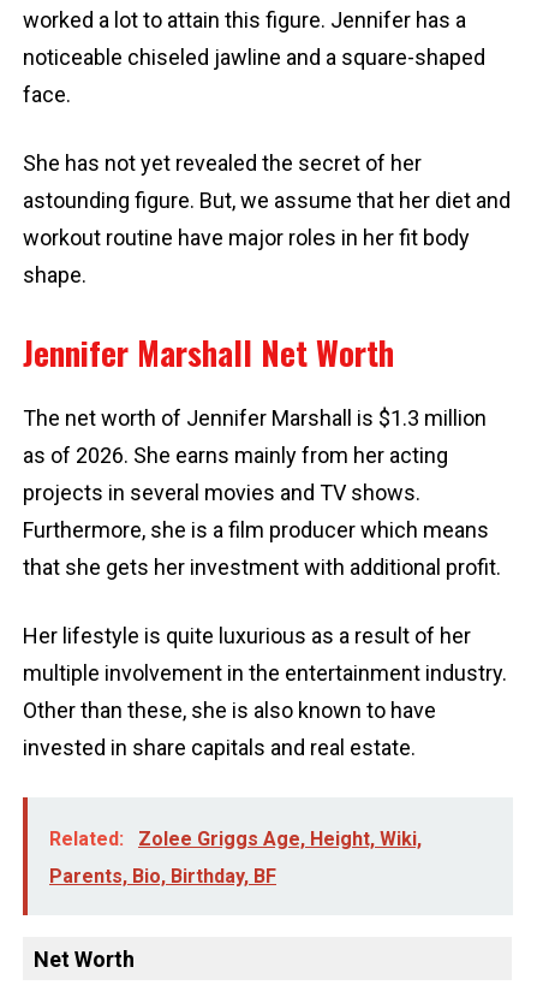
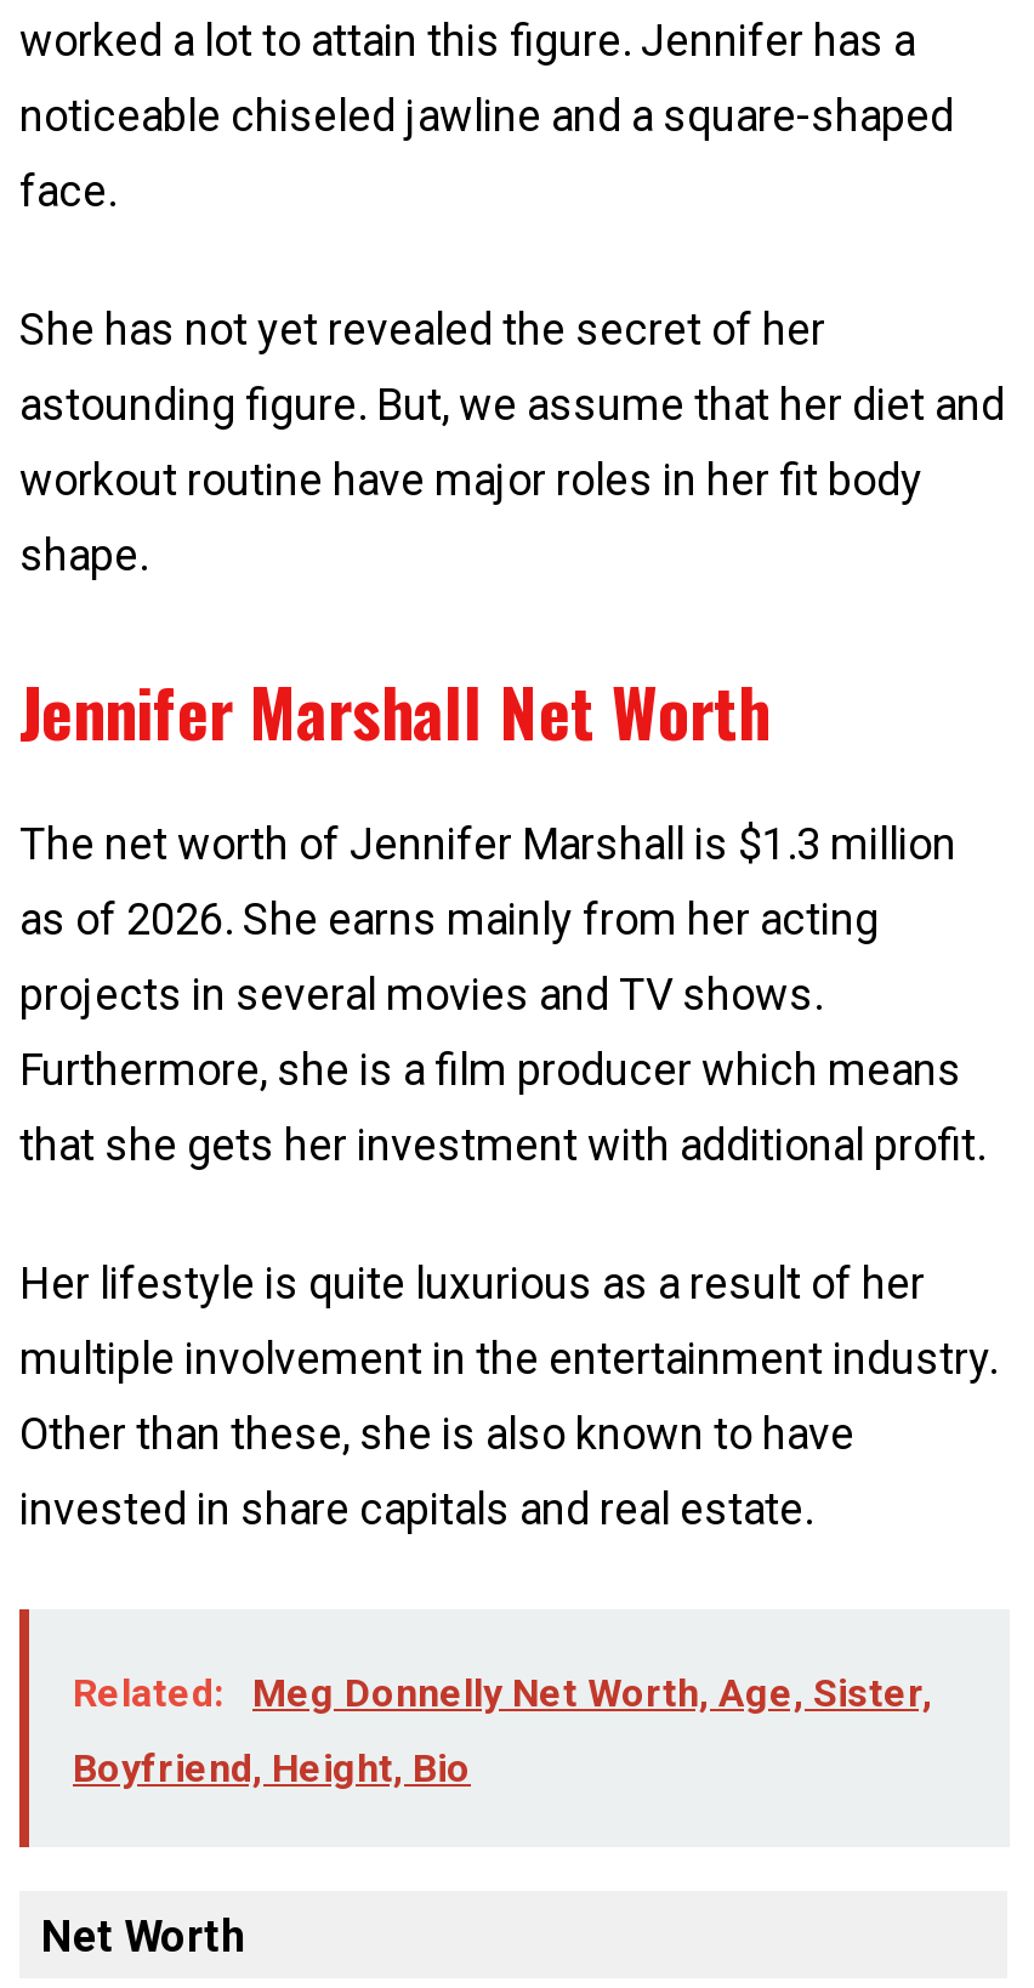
[49,827,422,850] Related: Zolee Griggs Age, Height, Wiki, -> [73,1670,932,1716] Related: Meg Donnelly Net Worth, Age, Sister,
[49,864,276,887] Parents, Bio, Birthday, BF -> [73,1745,471,1791] Boyfriend, Height, Bio

